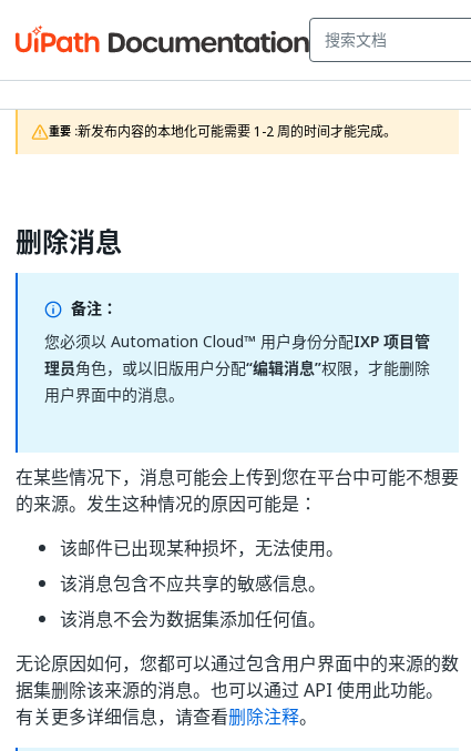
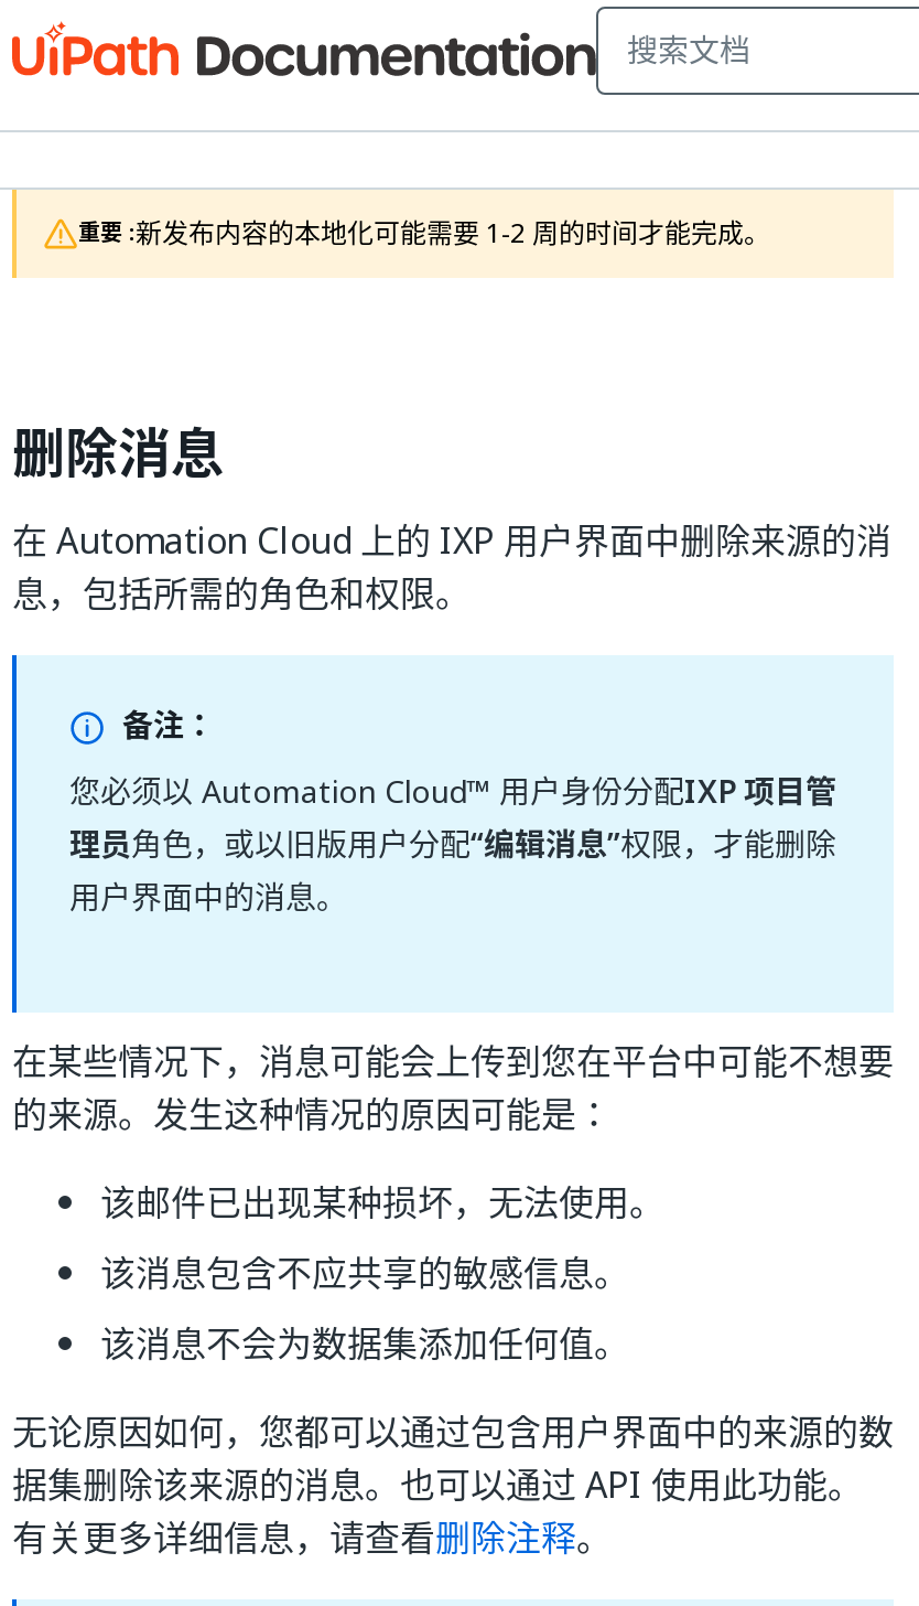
none -> [12,514,891,620] 在 Automation Cloud 上的 IXP 用户界面中删除来源的消 | 息，包括所需的角色和权限。

